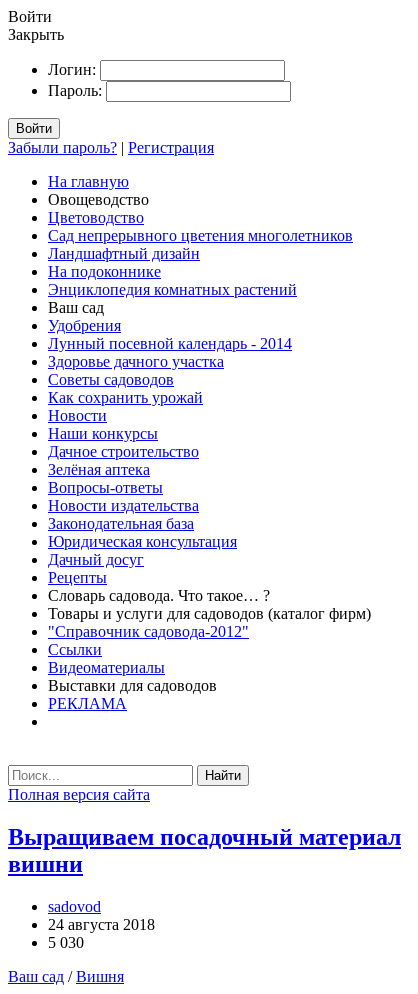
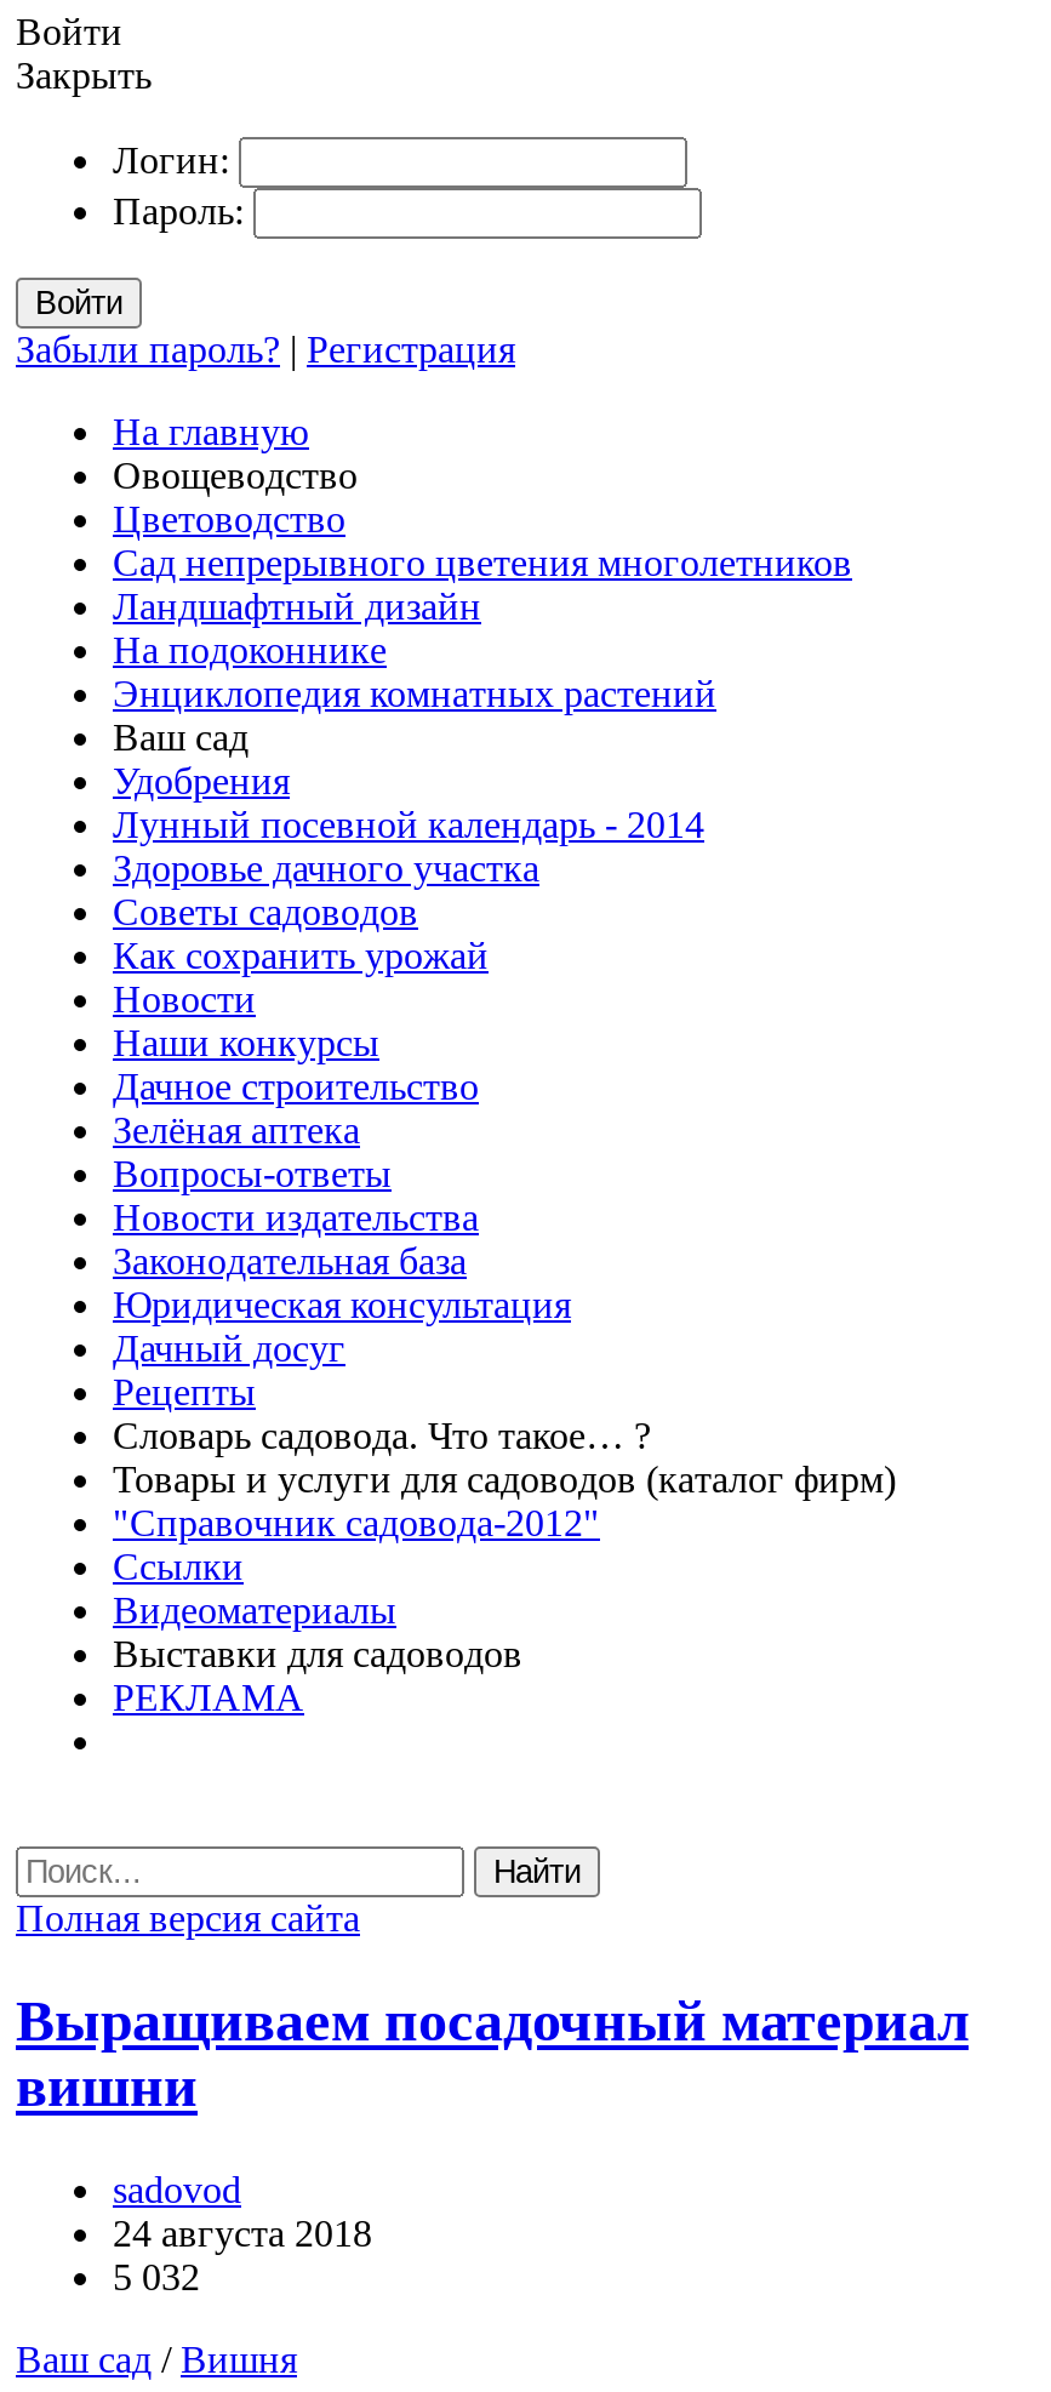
[48,934,84,951] 5 030 -> [113,2256,200,2297] 5 032

